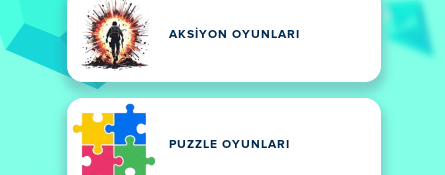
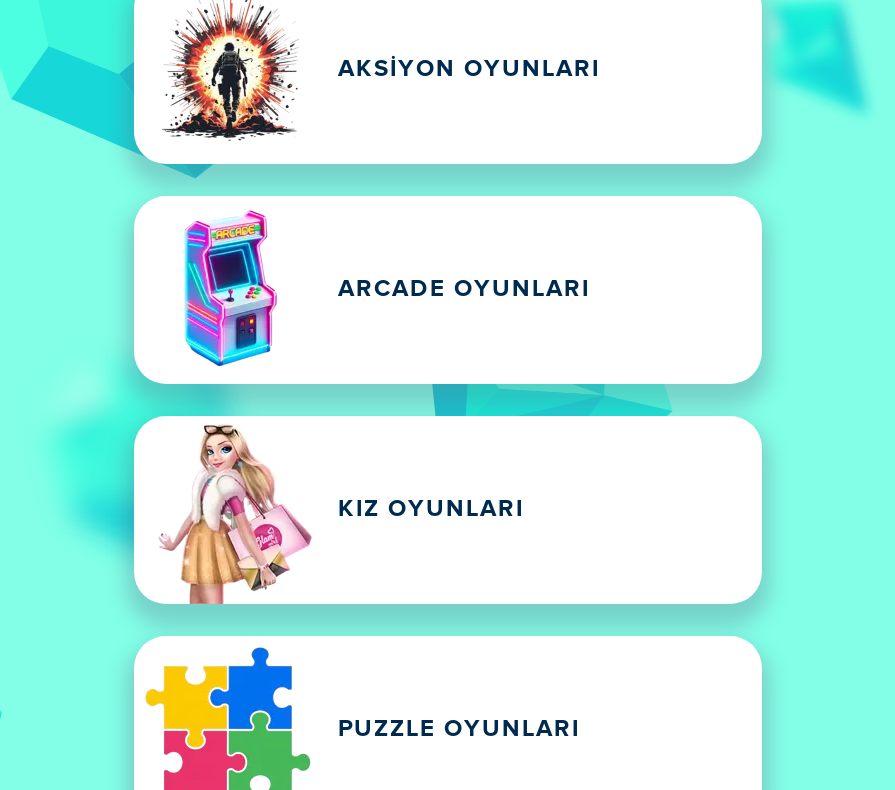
none -> [52,210,762,616] [image] | ARCADE OYUNLARI
none -> [338,498,524,522] KIZ OYUNLARI

